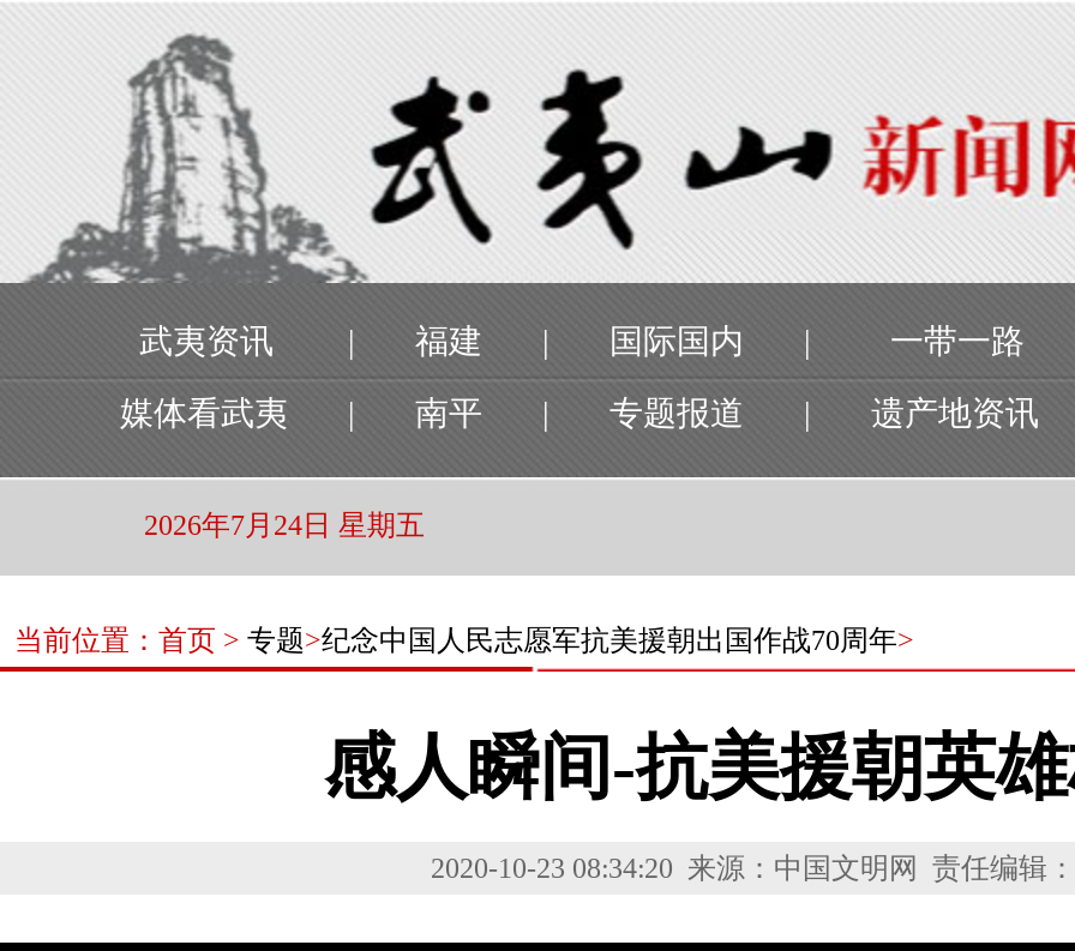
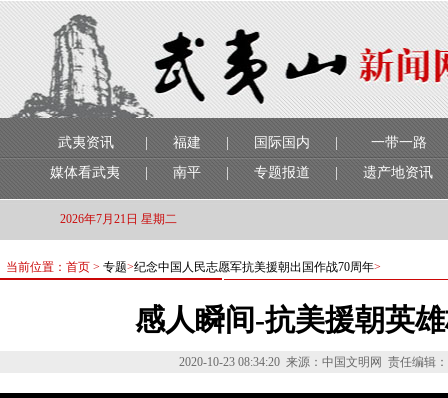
[144,508,425,542] 2026年7月24日 星期五 -> [60,212,177,226] 2026年7月21日 星期二

